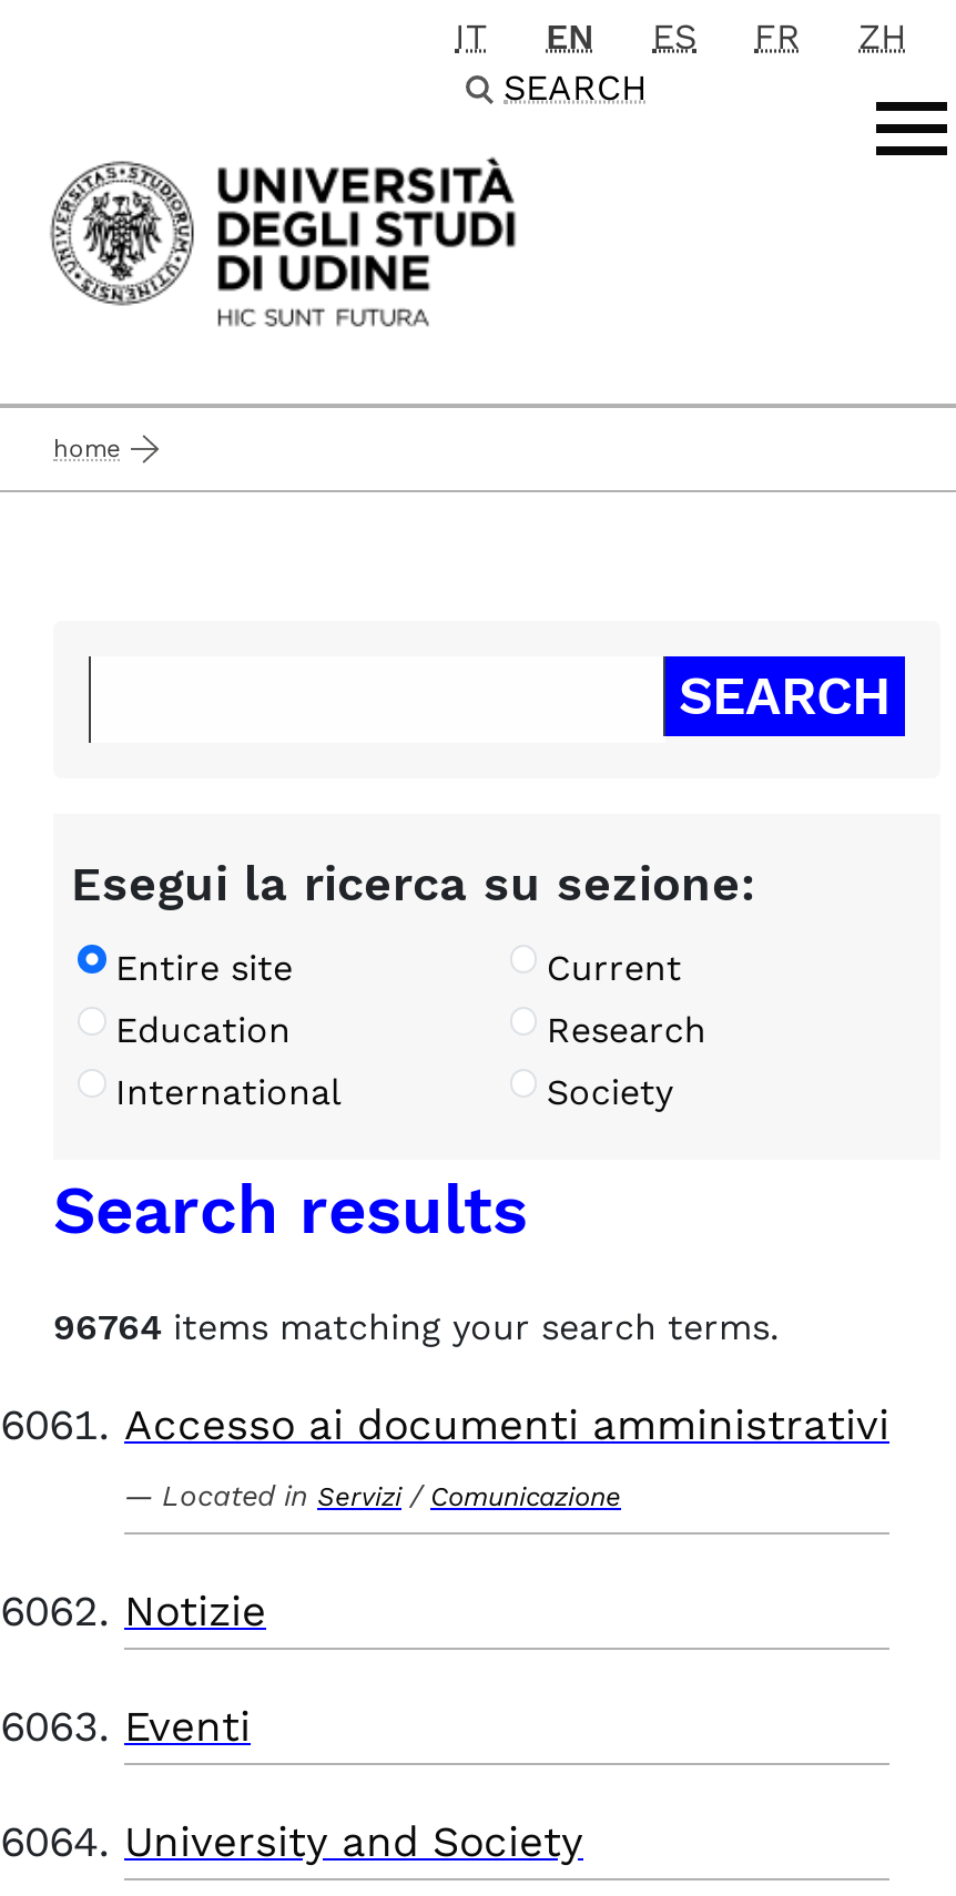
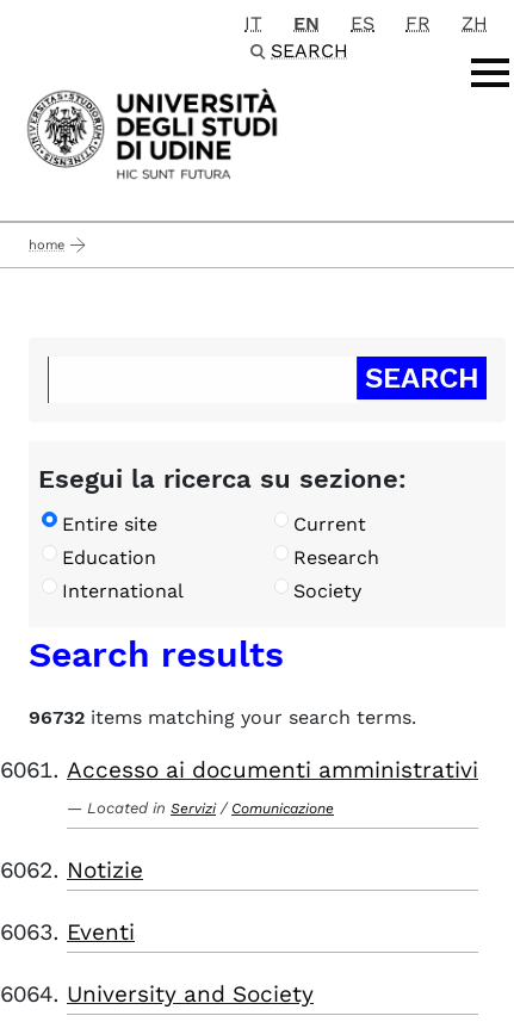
[53,1306,779,1348] 96764 items matching your search terms. -> [29,706,416,729] 96732 items matching your search terms.

